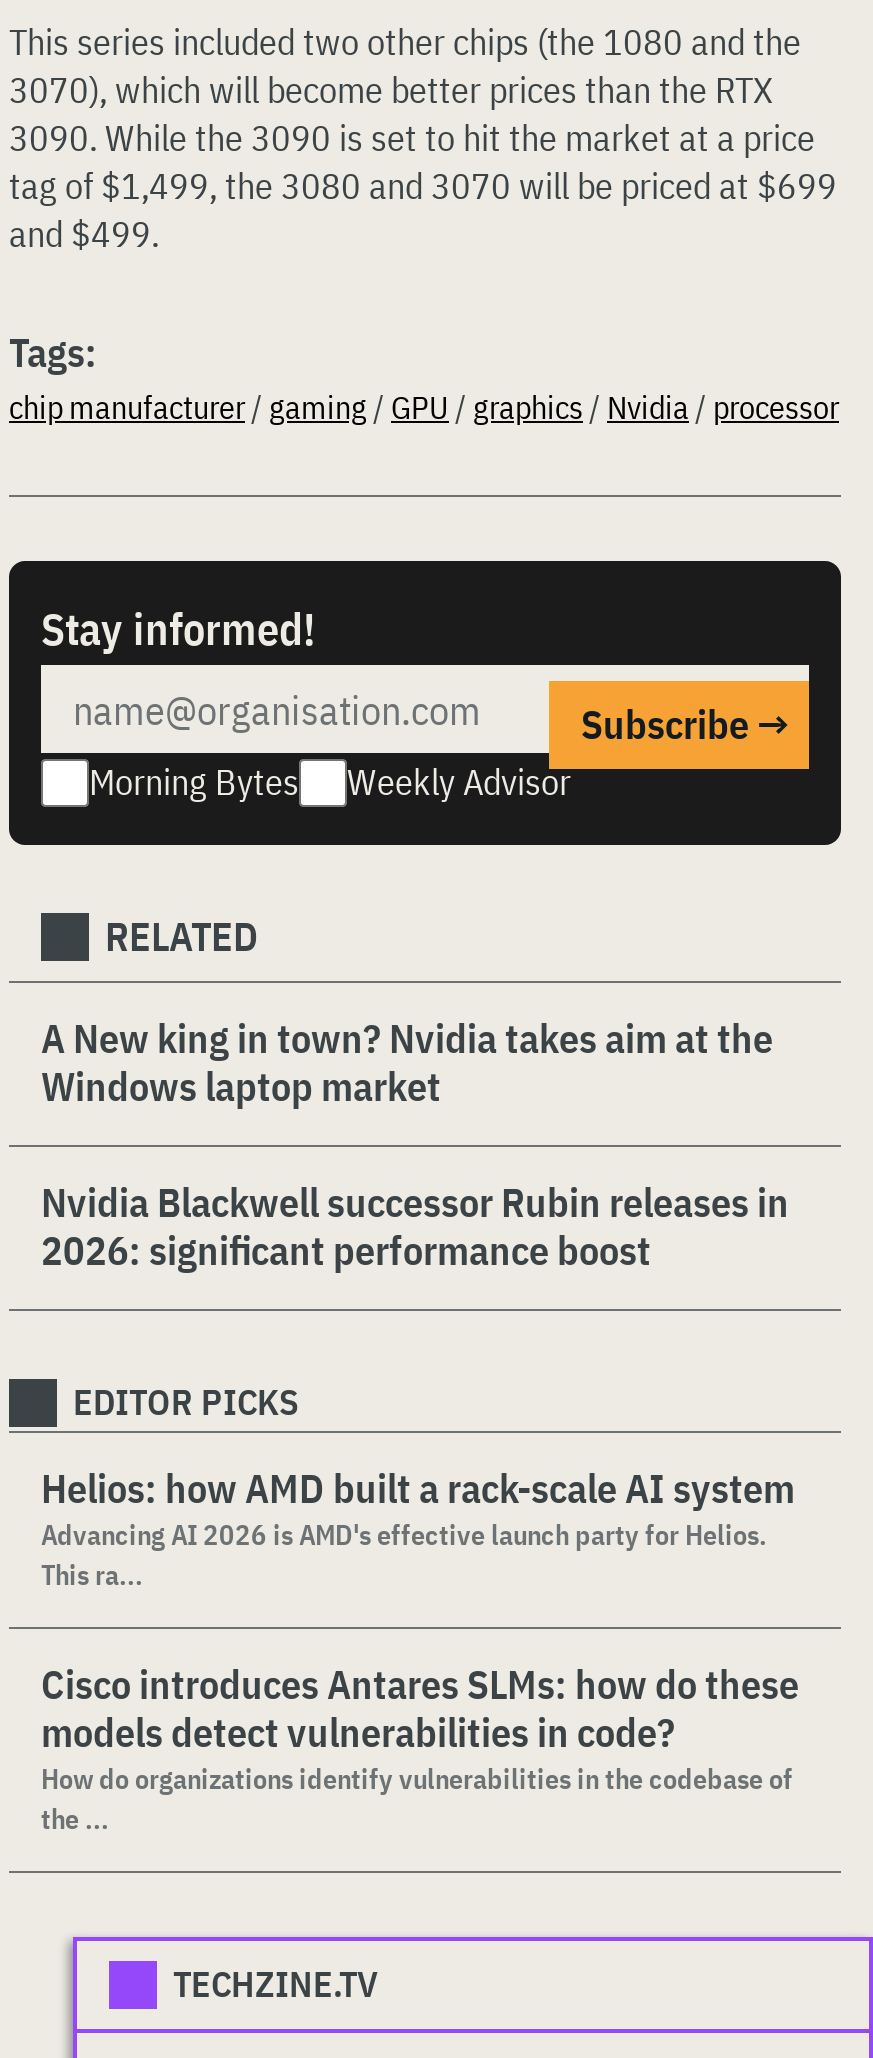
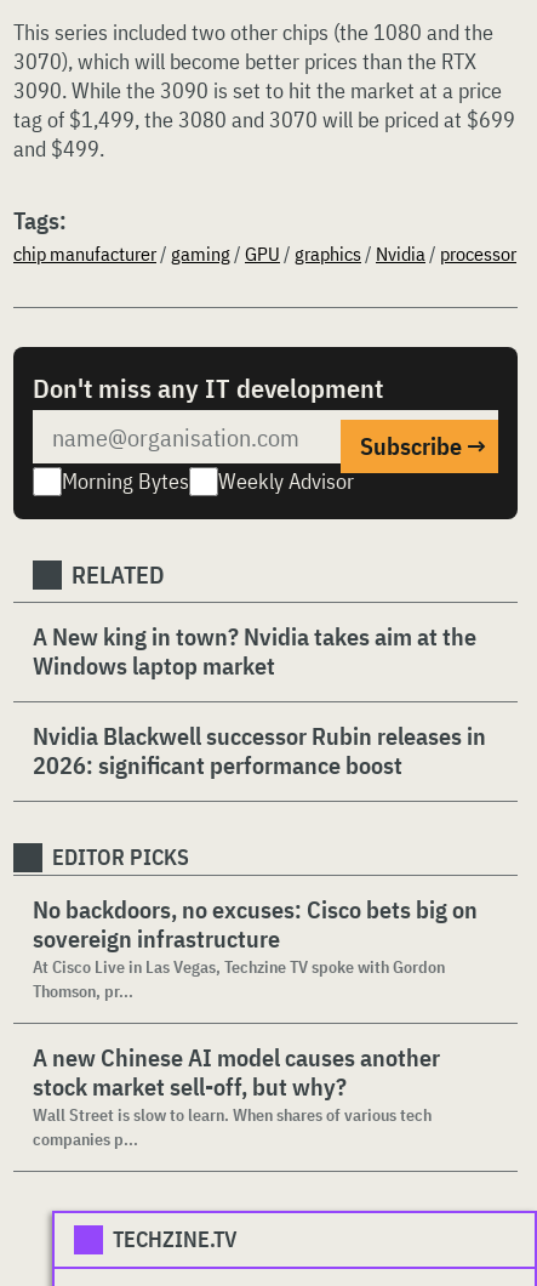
[41,599,315,657] Stay informed! -> [33,370,383,405] Don't miss any IT development
[41,1461,795,1593] Helios: how AMD built a rack-scale AI system | Advancing AI 2026 is AMD's effective launch party for Helios. | This ra... -> [33,893,478,1002] No backdoors, no excuses: Cisco bets big on | sovereign infrastructure | At Cisco Live in Las Vegas, Techzine TV spoke with Gordon | Thomson, pr...
[41,1657,799,1837] Cisco introduces Antares SLMs: how do these | models detect vulnerabilities in code? | How do organizations identify vulnerabilities in the codebase of | the ... -> [33,1041,440,1150] A new Chinese AI model causes another | stock market sell-off, but why? | Wall Street is slow to learn. When shares of various tech | companies p...

